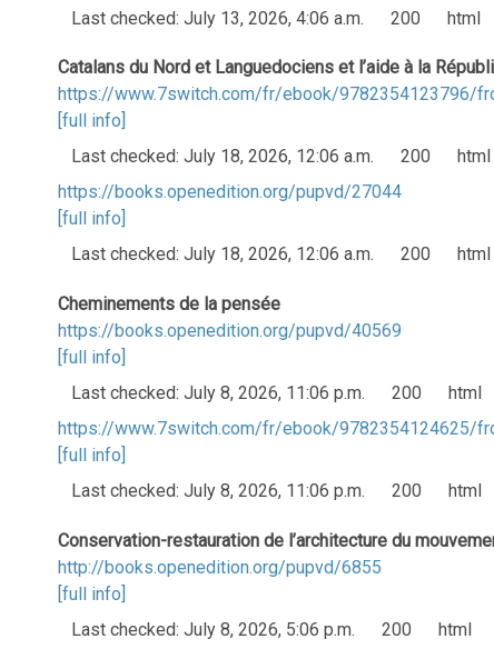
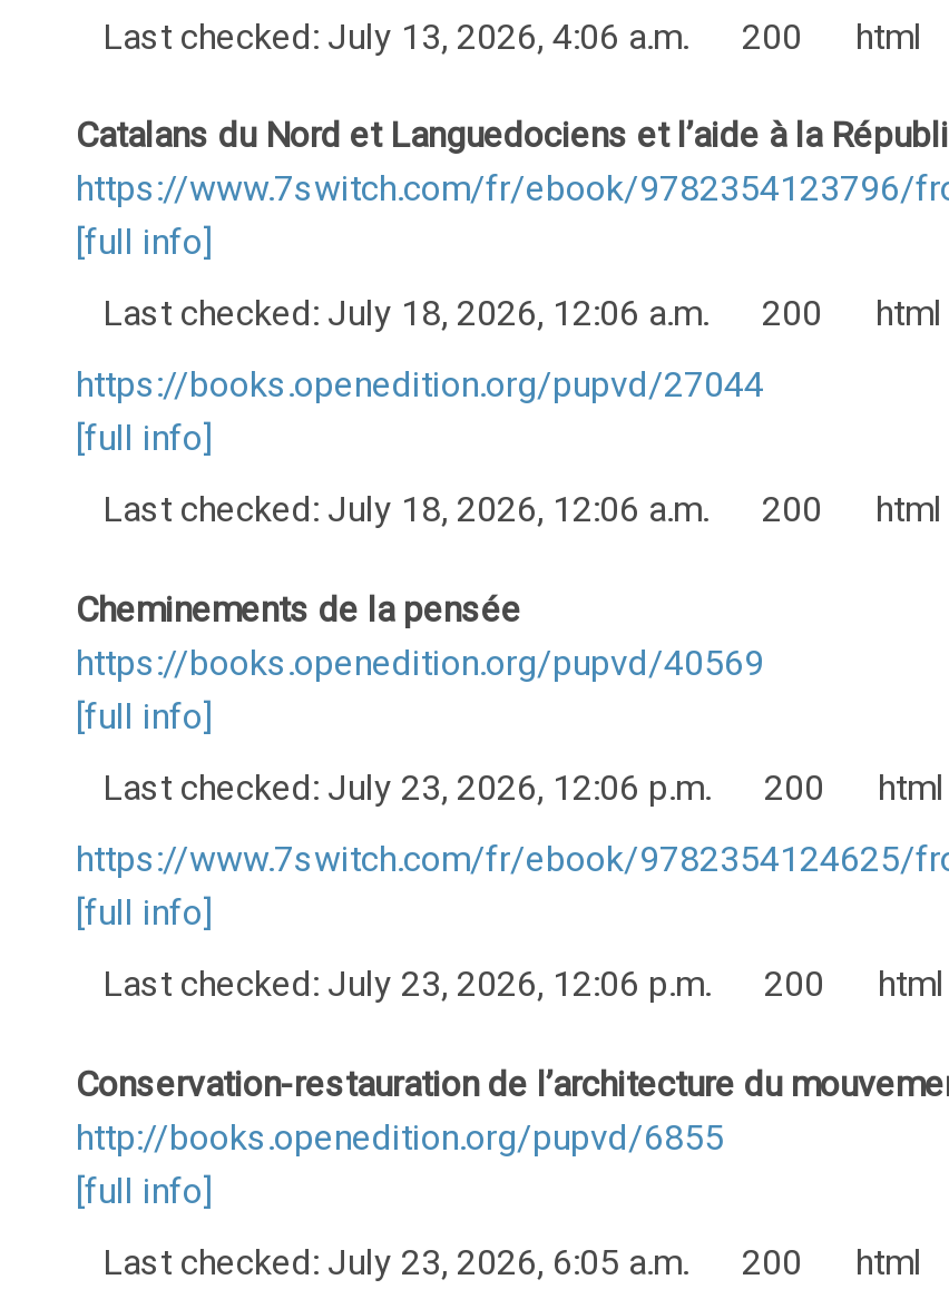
[71,382,365,403] Last checked: July 8, 2026, 11:06 p.m. -> [102,766,711,809] Last checked: July 23, 2026, 12:06 p.m.
[71,480,365,501] Last checked: July 8, 2026, 11:06 p.m. -> [102,963,711,1005] Last checked: July 23, 2026, 12:06 p.m.
[71,619,355,640] Last checked: July 8, 2026, 5:06 p.m. -> [102,1240,688,1283] Last checked: July 23, 2026, 6:05 a.m.

